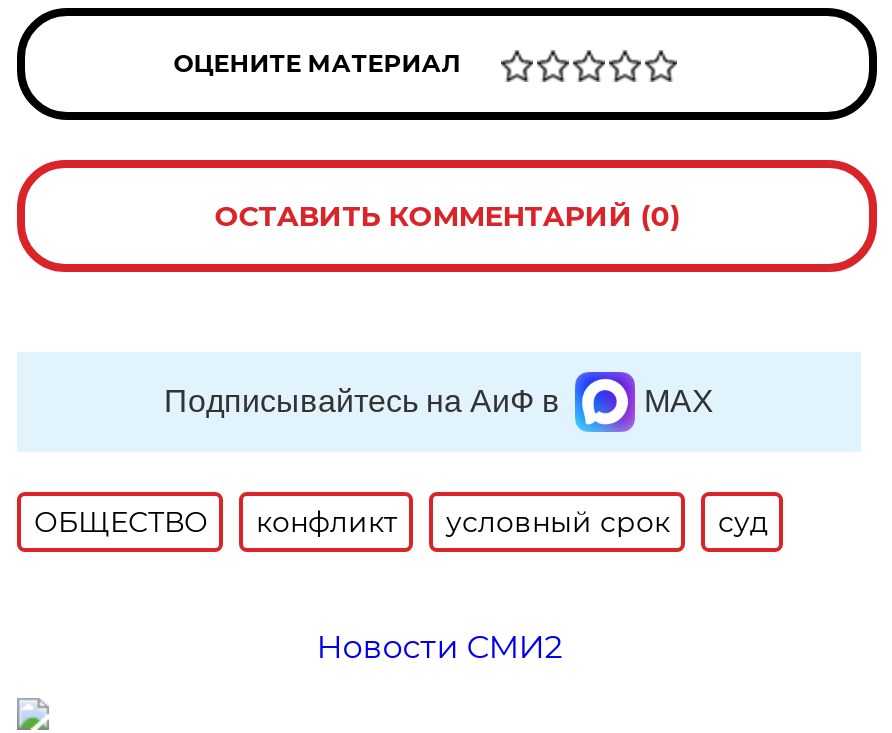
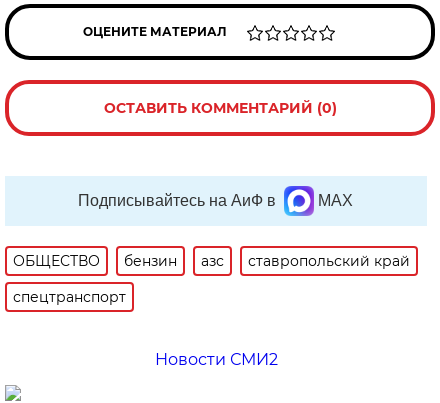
[256,504,768,540] конфликт | условный срок | суд -> [13,252,410,306] бензин | азс | ставропольский край | спецтранспорт

